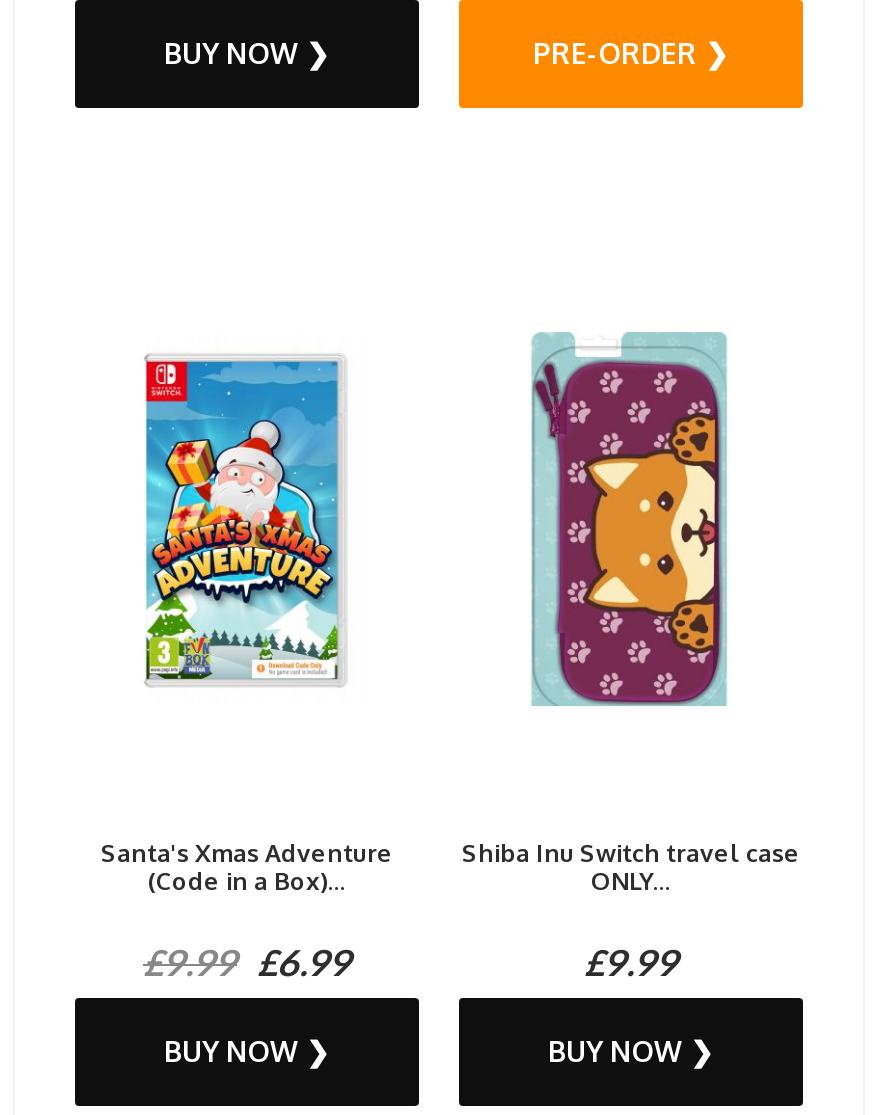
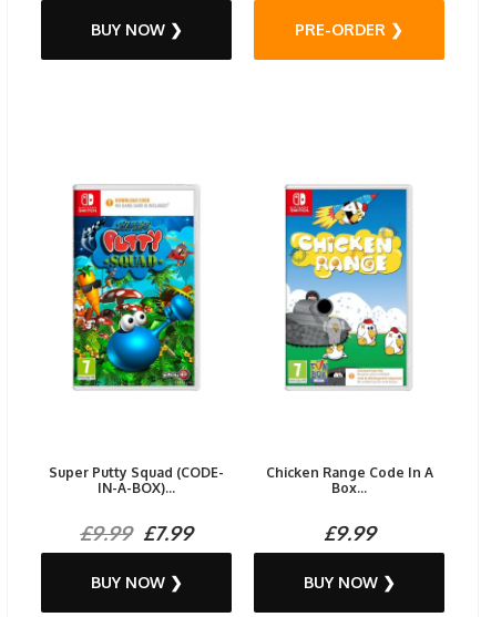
[133,336,357,702] [image] -> [72,185,200,390] [image]
[515,332,741,706] [image] -> [284,185,411,390] [image]
[101,838,393,896] Santa's Xmas Adventure | (Code in a Box)... -> [49,464,224,496] Super Putty Squad (CODE- | IN-A-BOX)...
[462,838,800,896] Shiba Inu Switch travel case | ONLY... -> [265,464,433,496] Chicken Range Code In A | Box...
[143,940,351,984] £9.99 £6.99 -> [80,521,193,545] £9.99 £7.99

